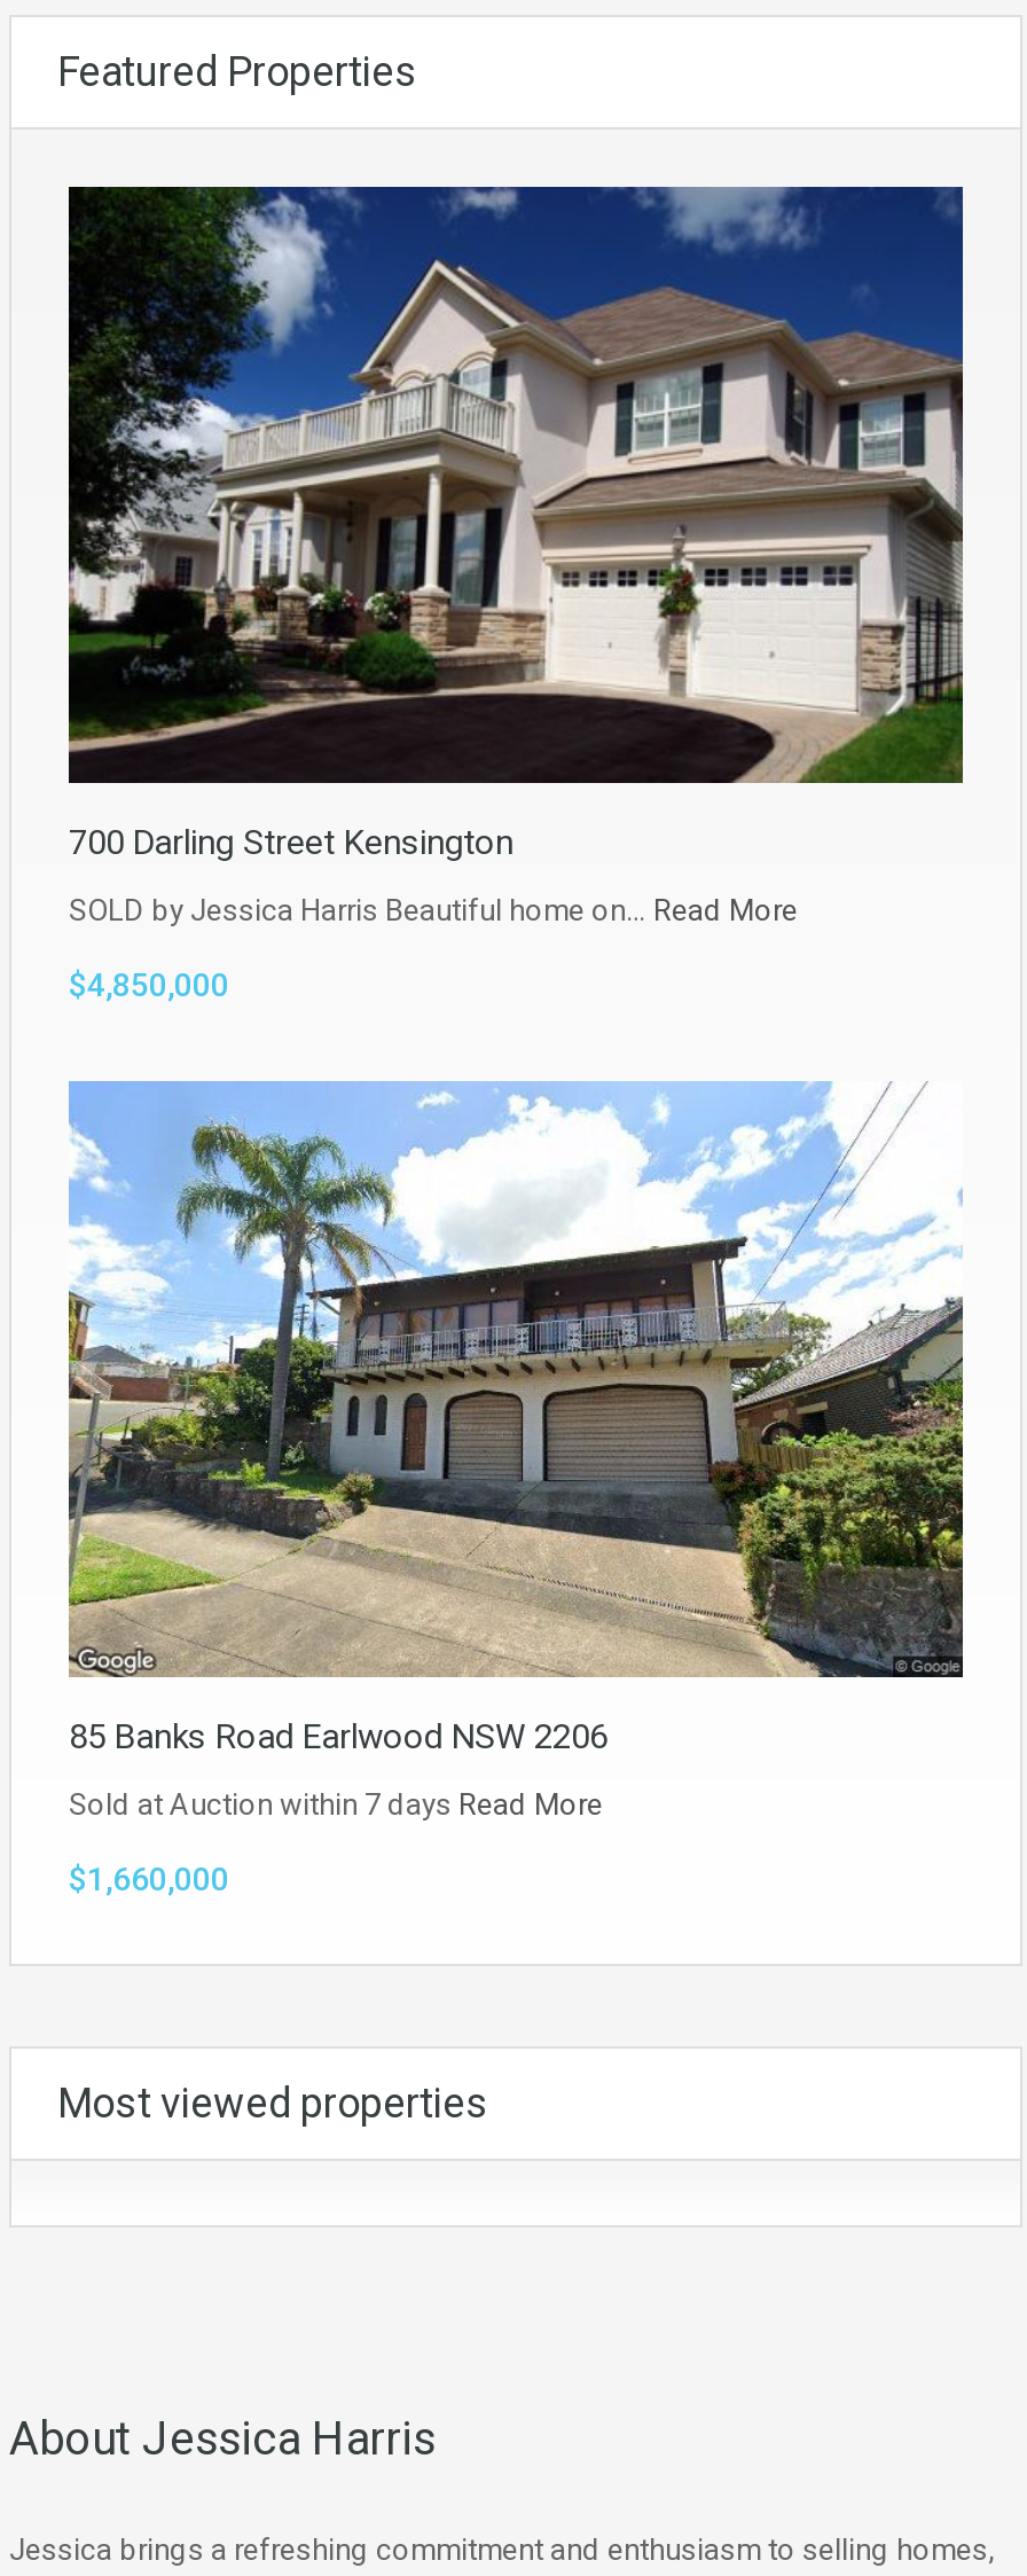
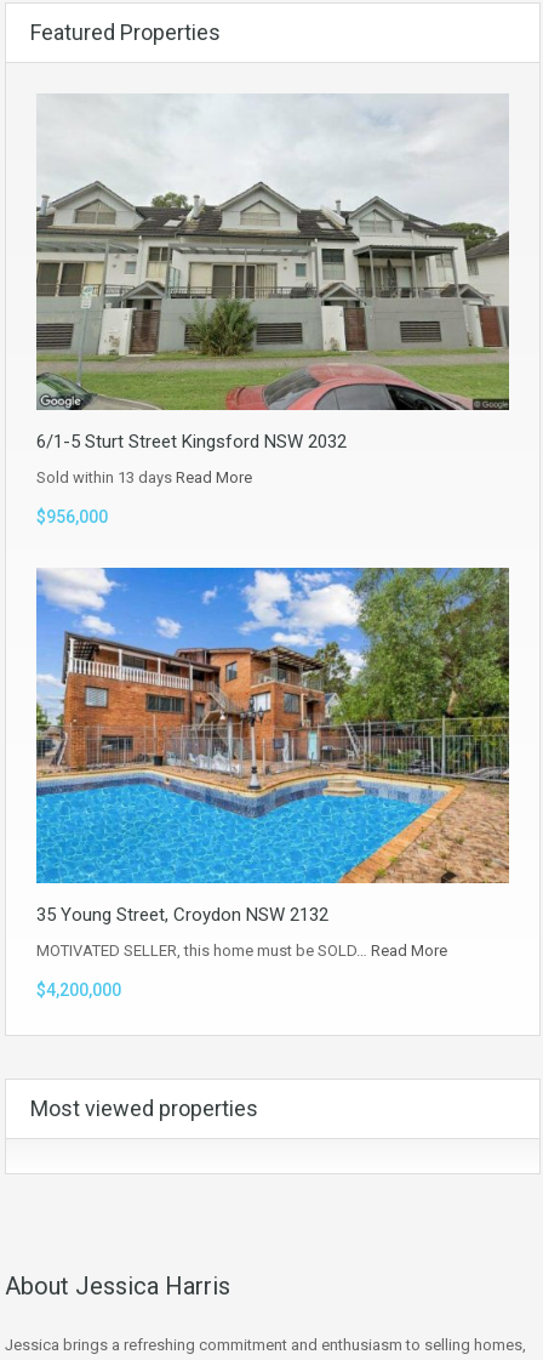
[66,185,965,863] [image] | 700 Darling Street Kensington -> [35,95,510,452] [image] | 6/1-5 Sturt Street Kingsford NSW 2032
[69,893,798,927] SOLD by Jessica Harris Beautiful home on… Read More -> [36,468,252,486] Sold within 13 days Read More
[69,966,229,1003] $4,850,000 -> [36,507,108,526] $956,000
[66,1081,965,1756] [image] | 85 Banks Road Earlwood NSW 2206 -> [35,567,510,926] [image] | 35 Young Street, Croydon NSW 2132
[69,1786,603,1821] Sold at Auction within 7 days Read More -> [36,942,447,960] MOTIVATED SELLER, this home must be SOLD… Read More
[69,1859,229,1896] $1,660,000 -> [36,981,121,1000] $4,200,000

